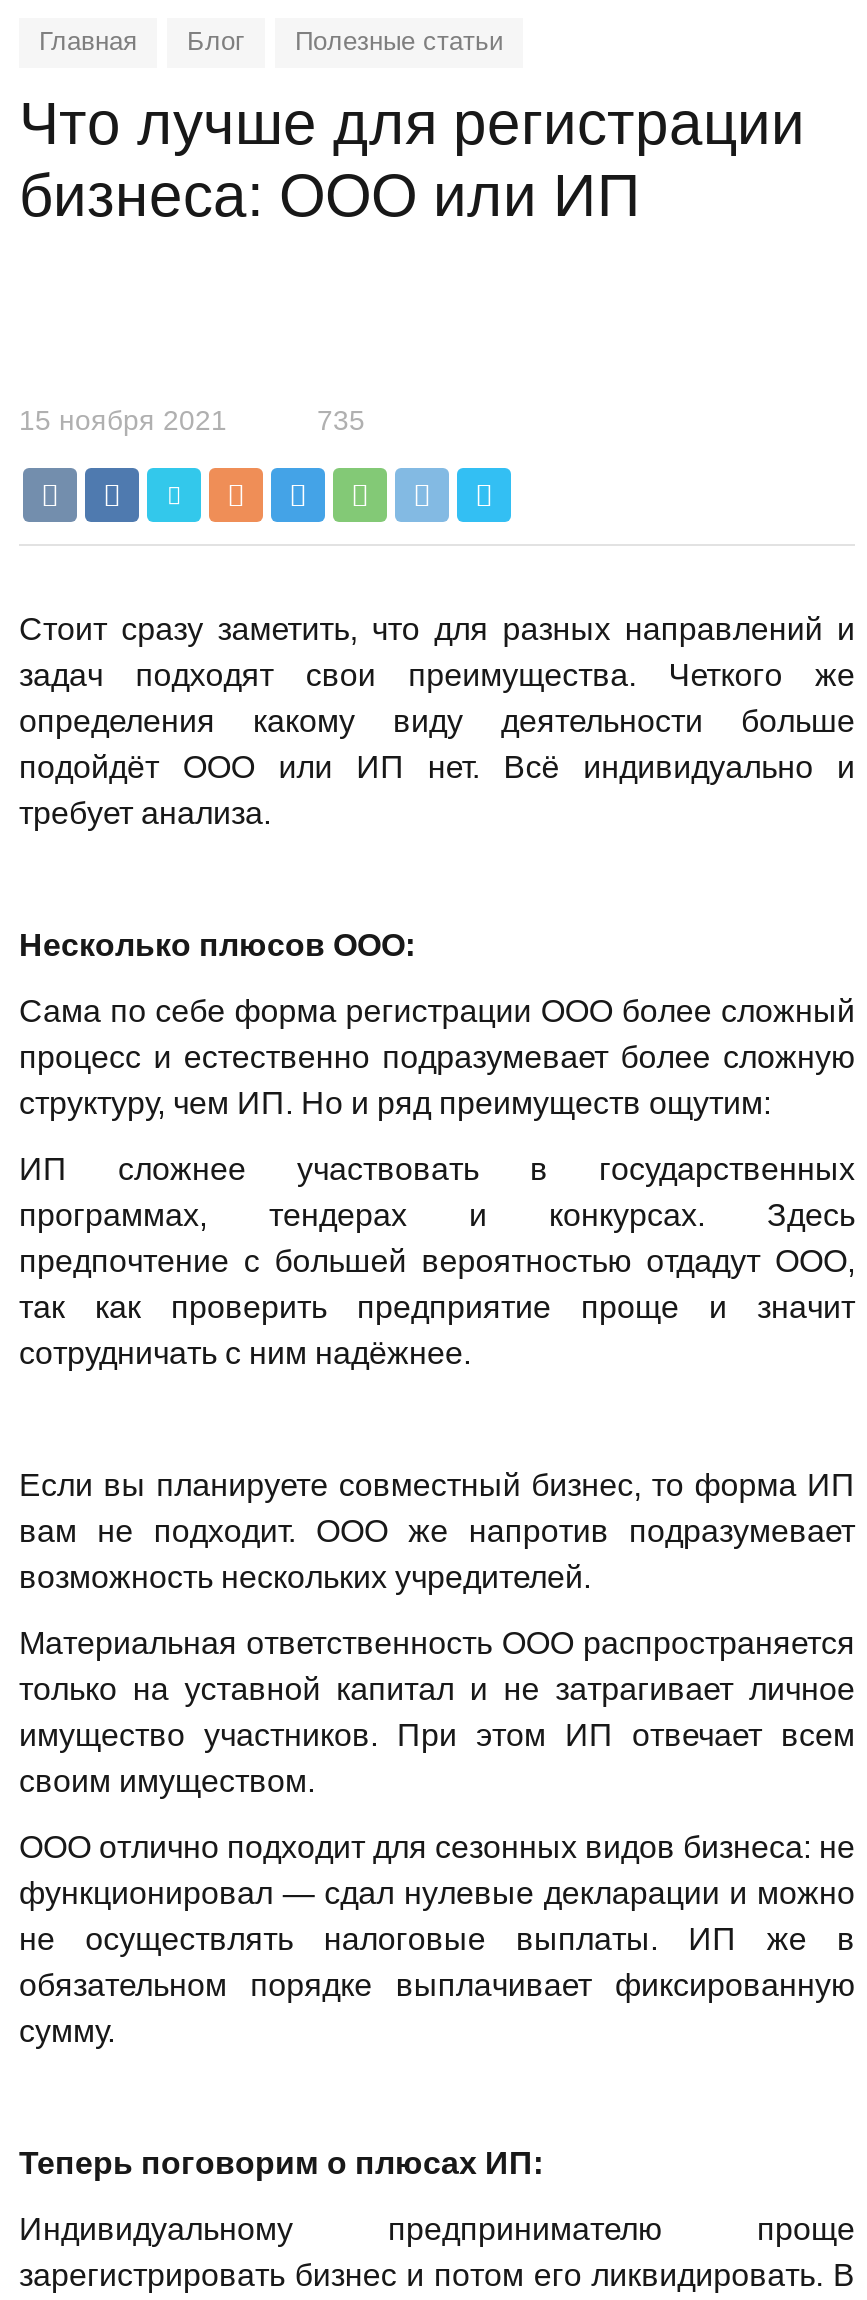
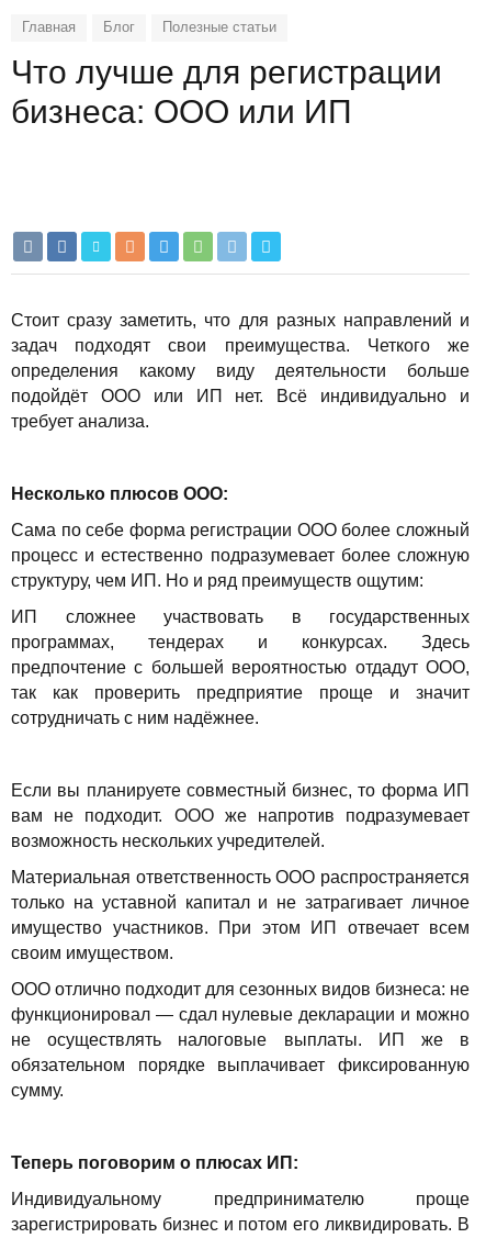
[19,404,365,436] 15 ноября 2021 | 735 -> none

